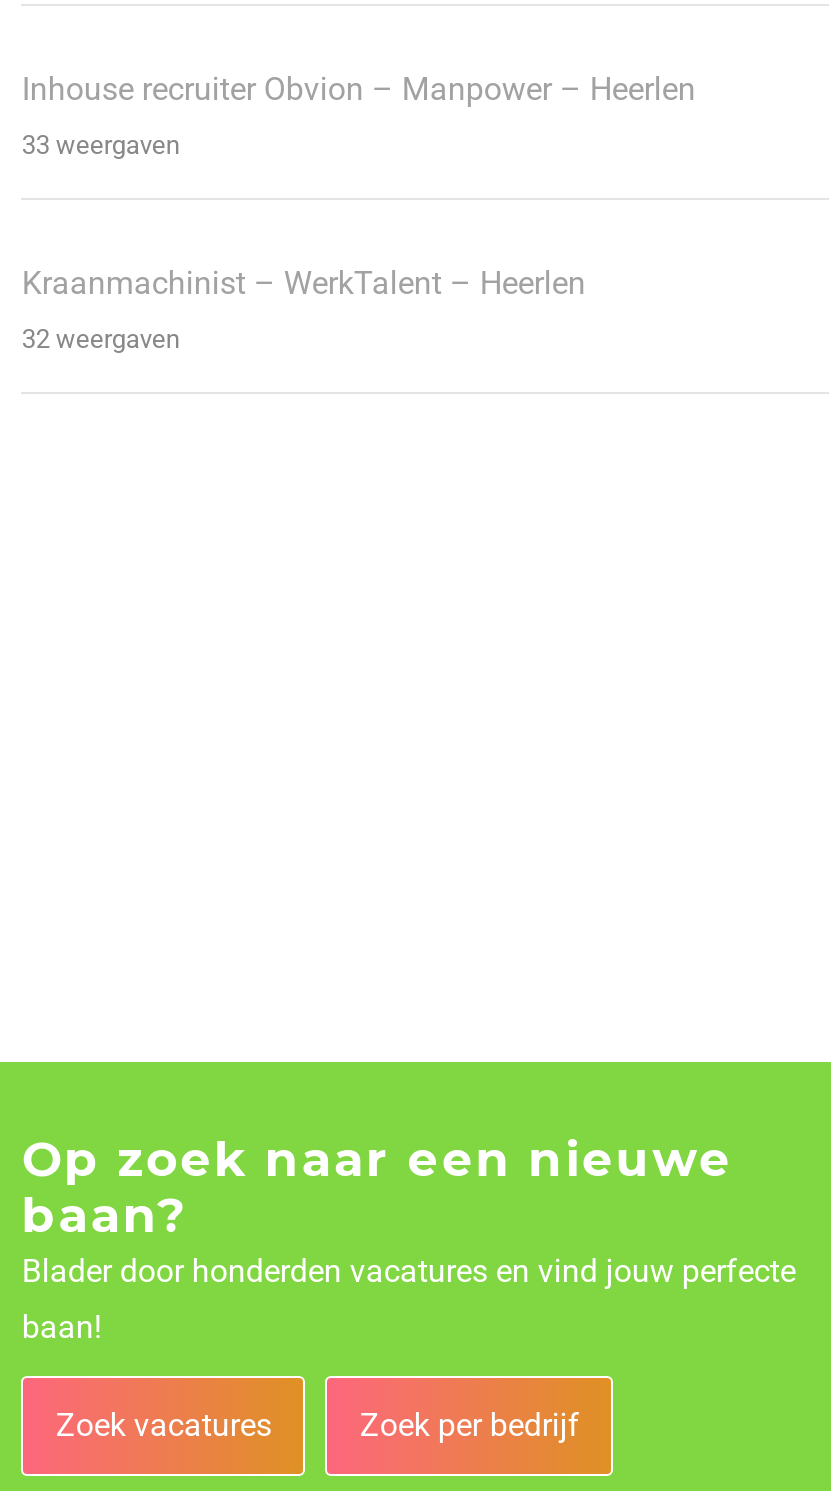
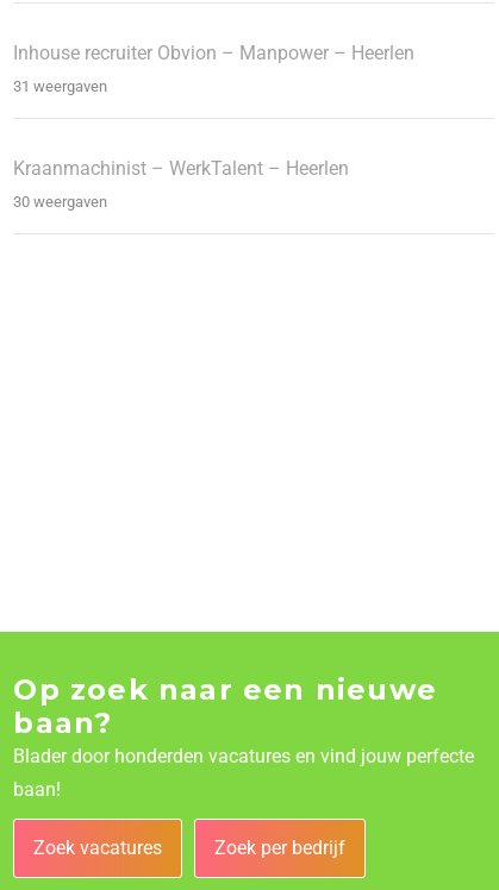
[22,130,180,160] 33 weergaven -> [14,77,108,95] 31 weergaven
[22,324,180,354] 32 weergaven -> [14,193,108,211] 30 weergaven

